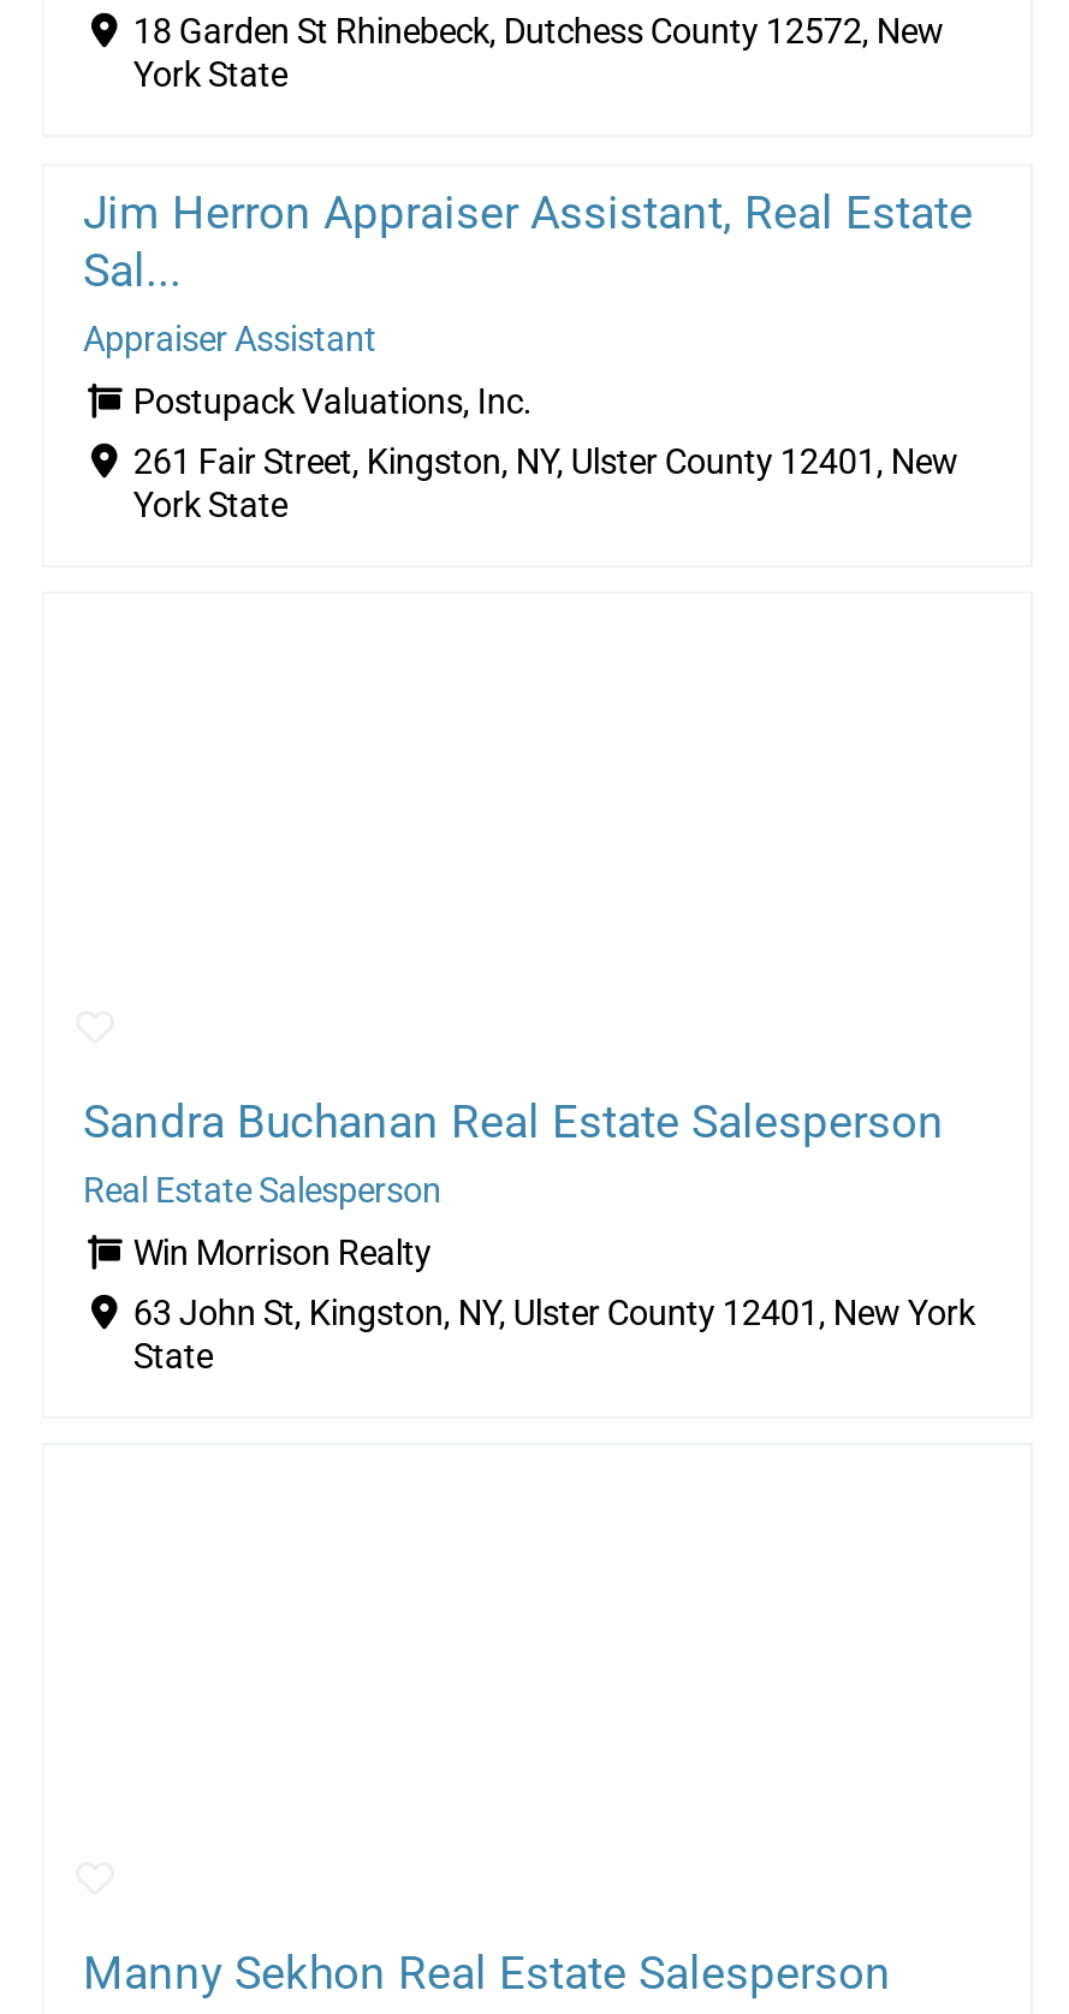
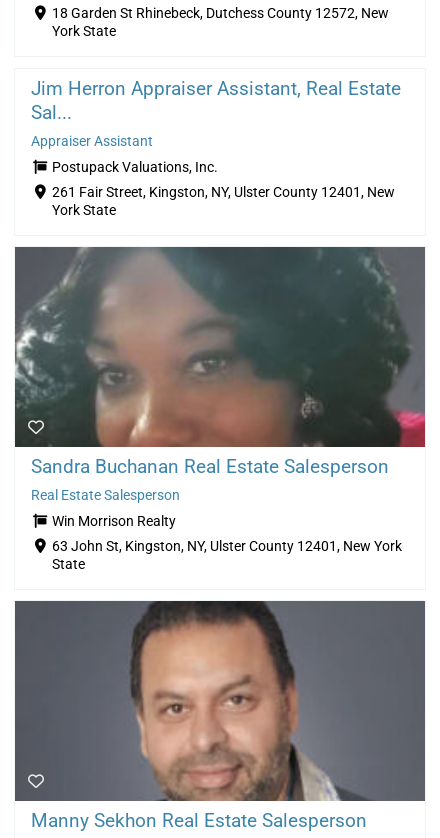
none -> [14,246,426,448] [image]
none -> [14,600,426,802] [image]

